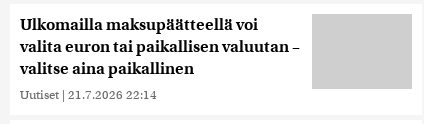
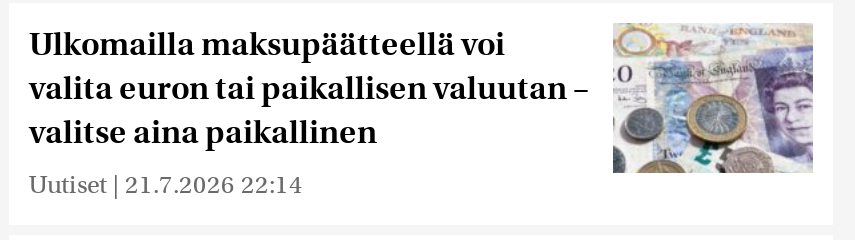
none -> [611,23,813,175] [image]

